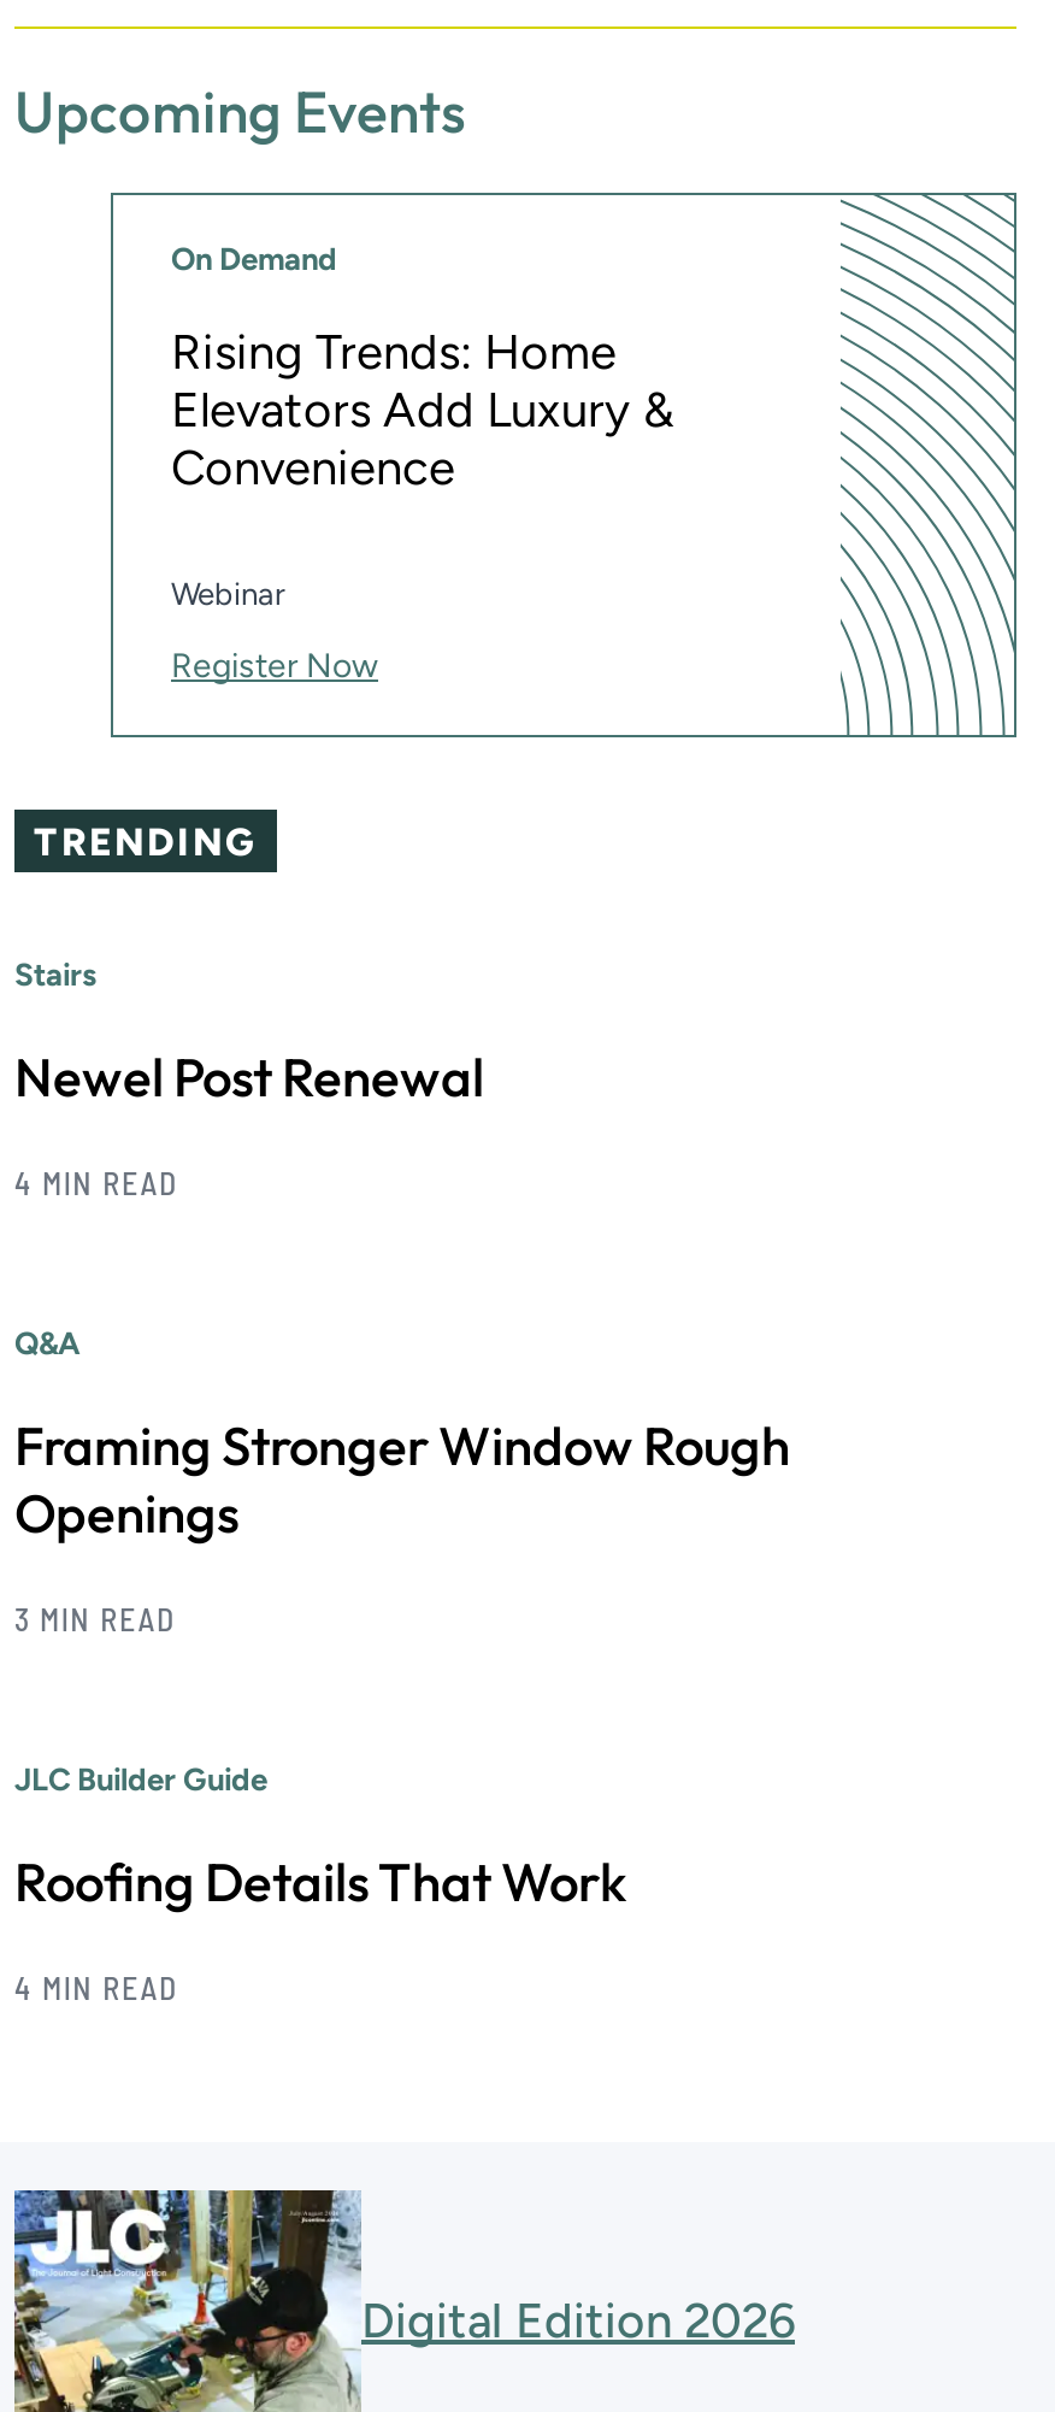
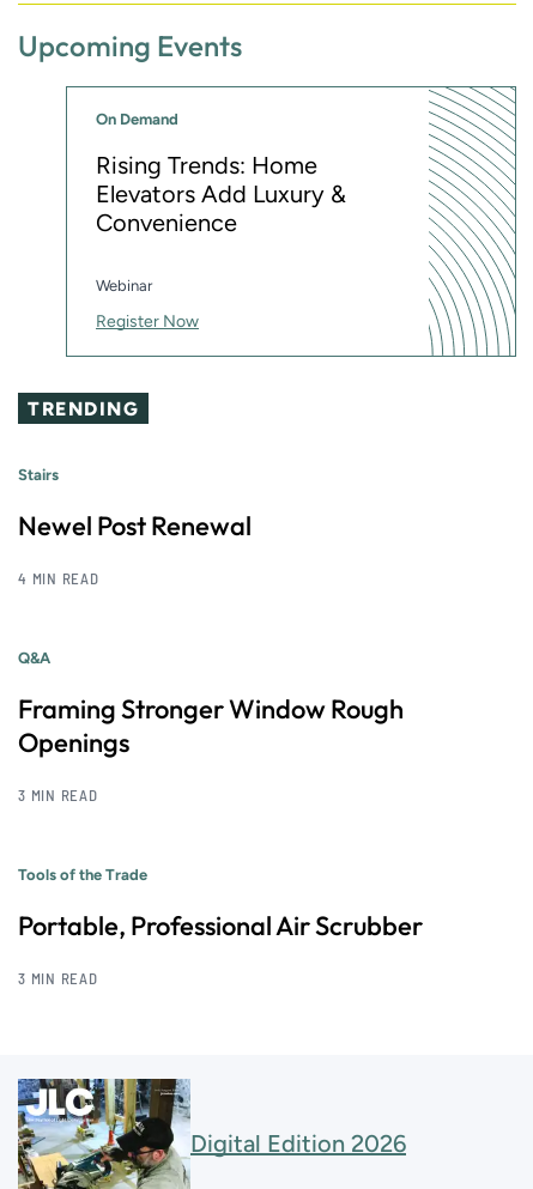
[14,1760,267,1797] JLC Builder Guide -> [18,865,147,883] Tools of the Trade
[14,1847,626,1915] Roofing Details That Work -> [18,908,423,942] Portable, Professional Air Scrubber
[14,1968,178,2006] 4 MIN READ -> [18,968,98,987] 3 MIN READ

